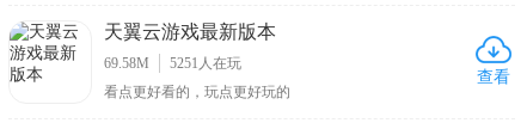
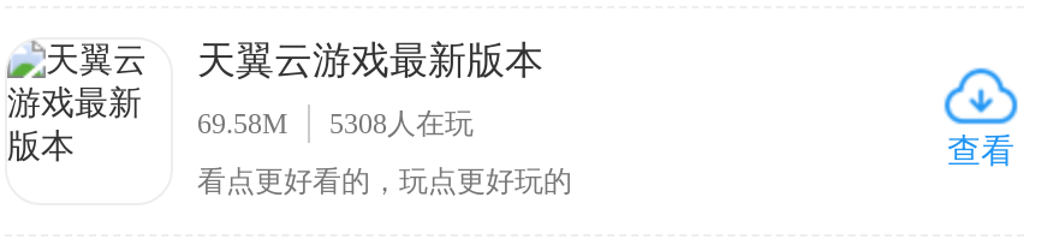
[104,55,241,72] 69.58M 5251人在玩 -> [197,108,474,141] 69.58M 5308人在玩

